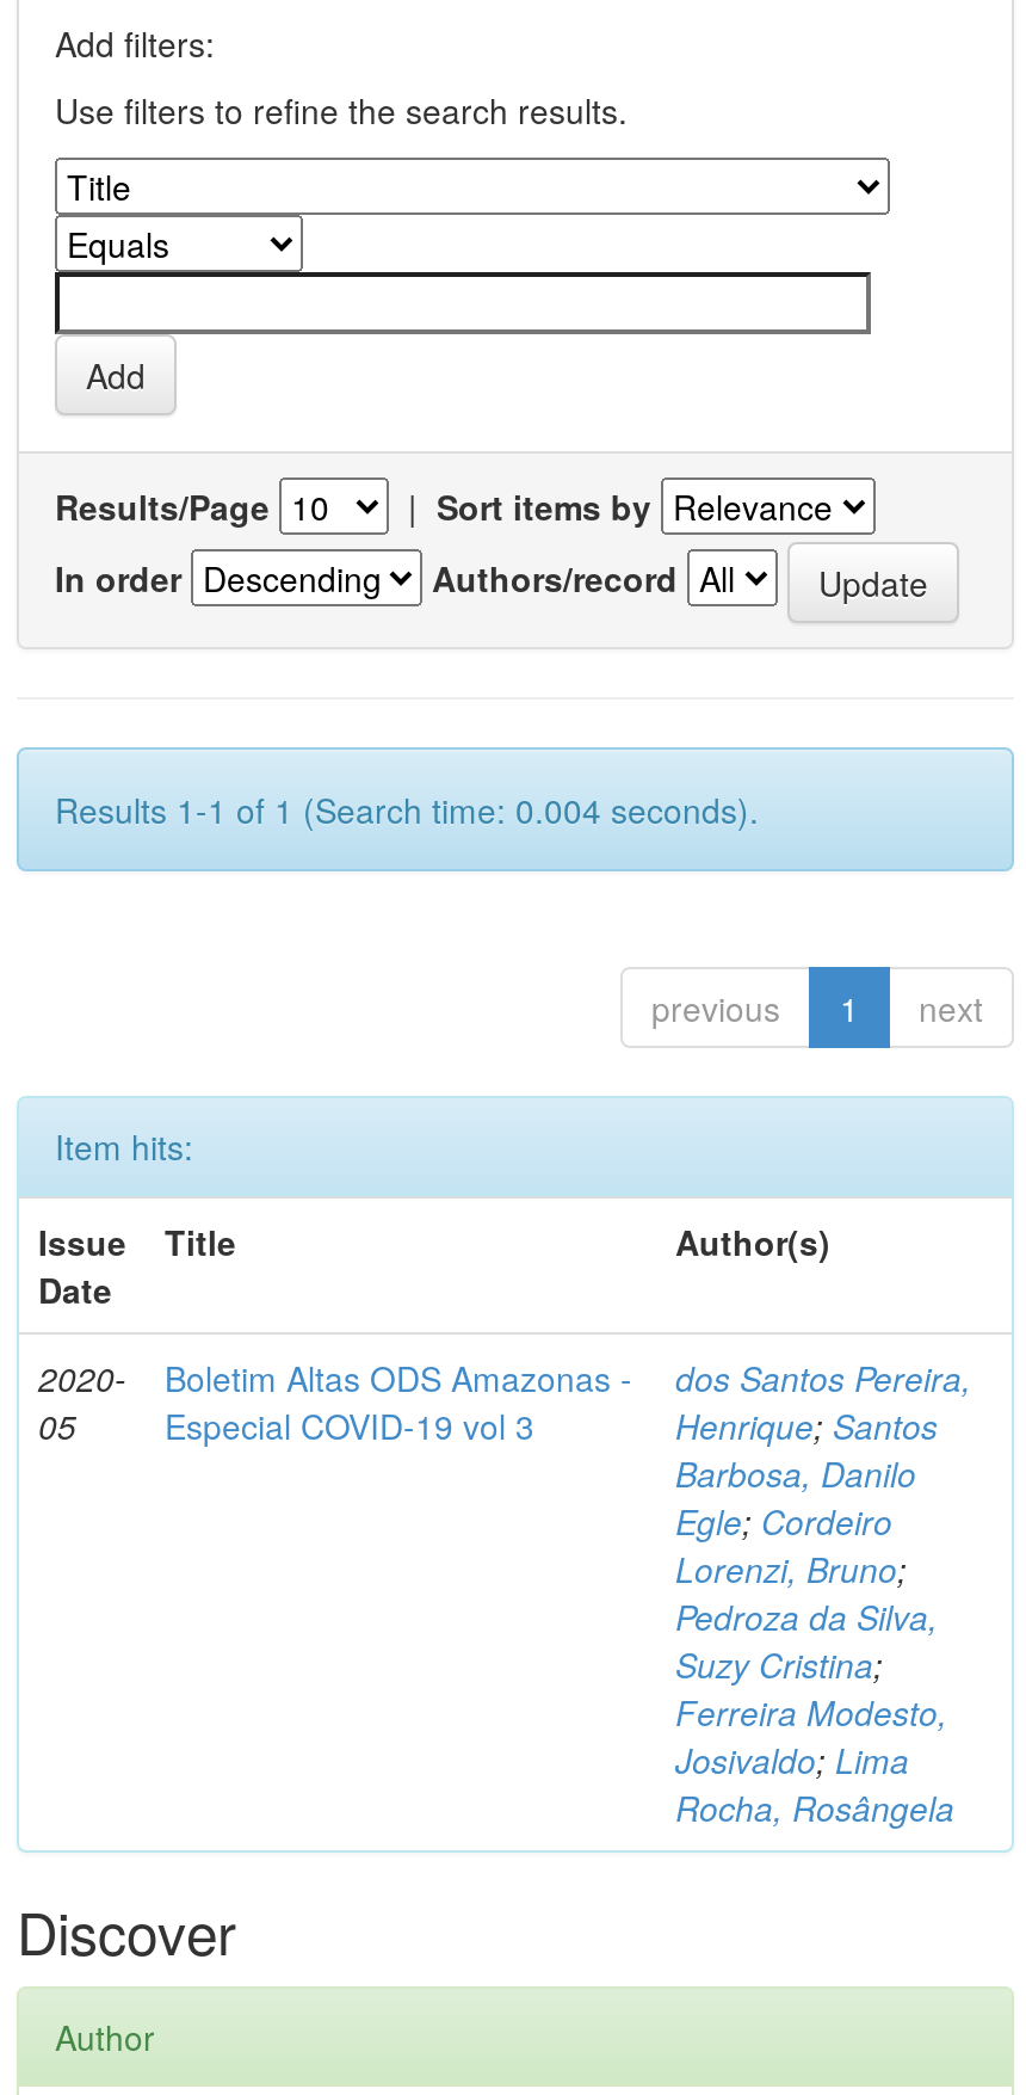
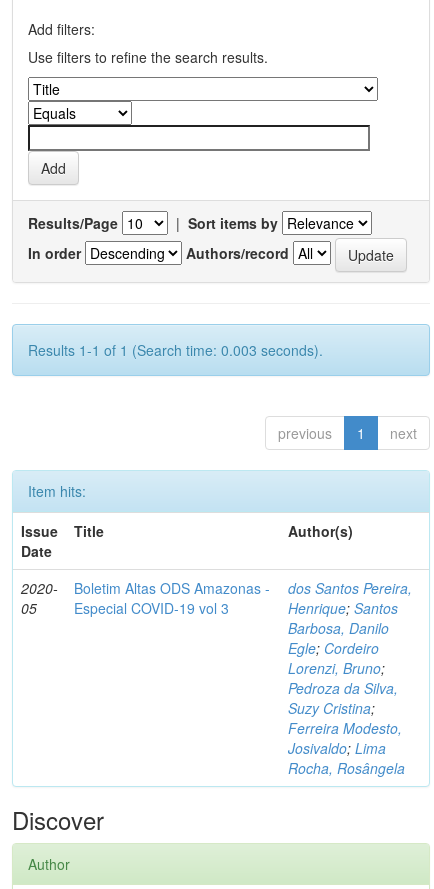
[55,785,759,833] Results 1-1 of 1 (Search time: 0.004 seconds). -> [28,340,323,360] Results 1-1 of 1 (Search time: 0.003 seconds).

